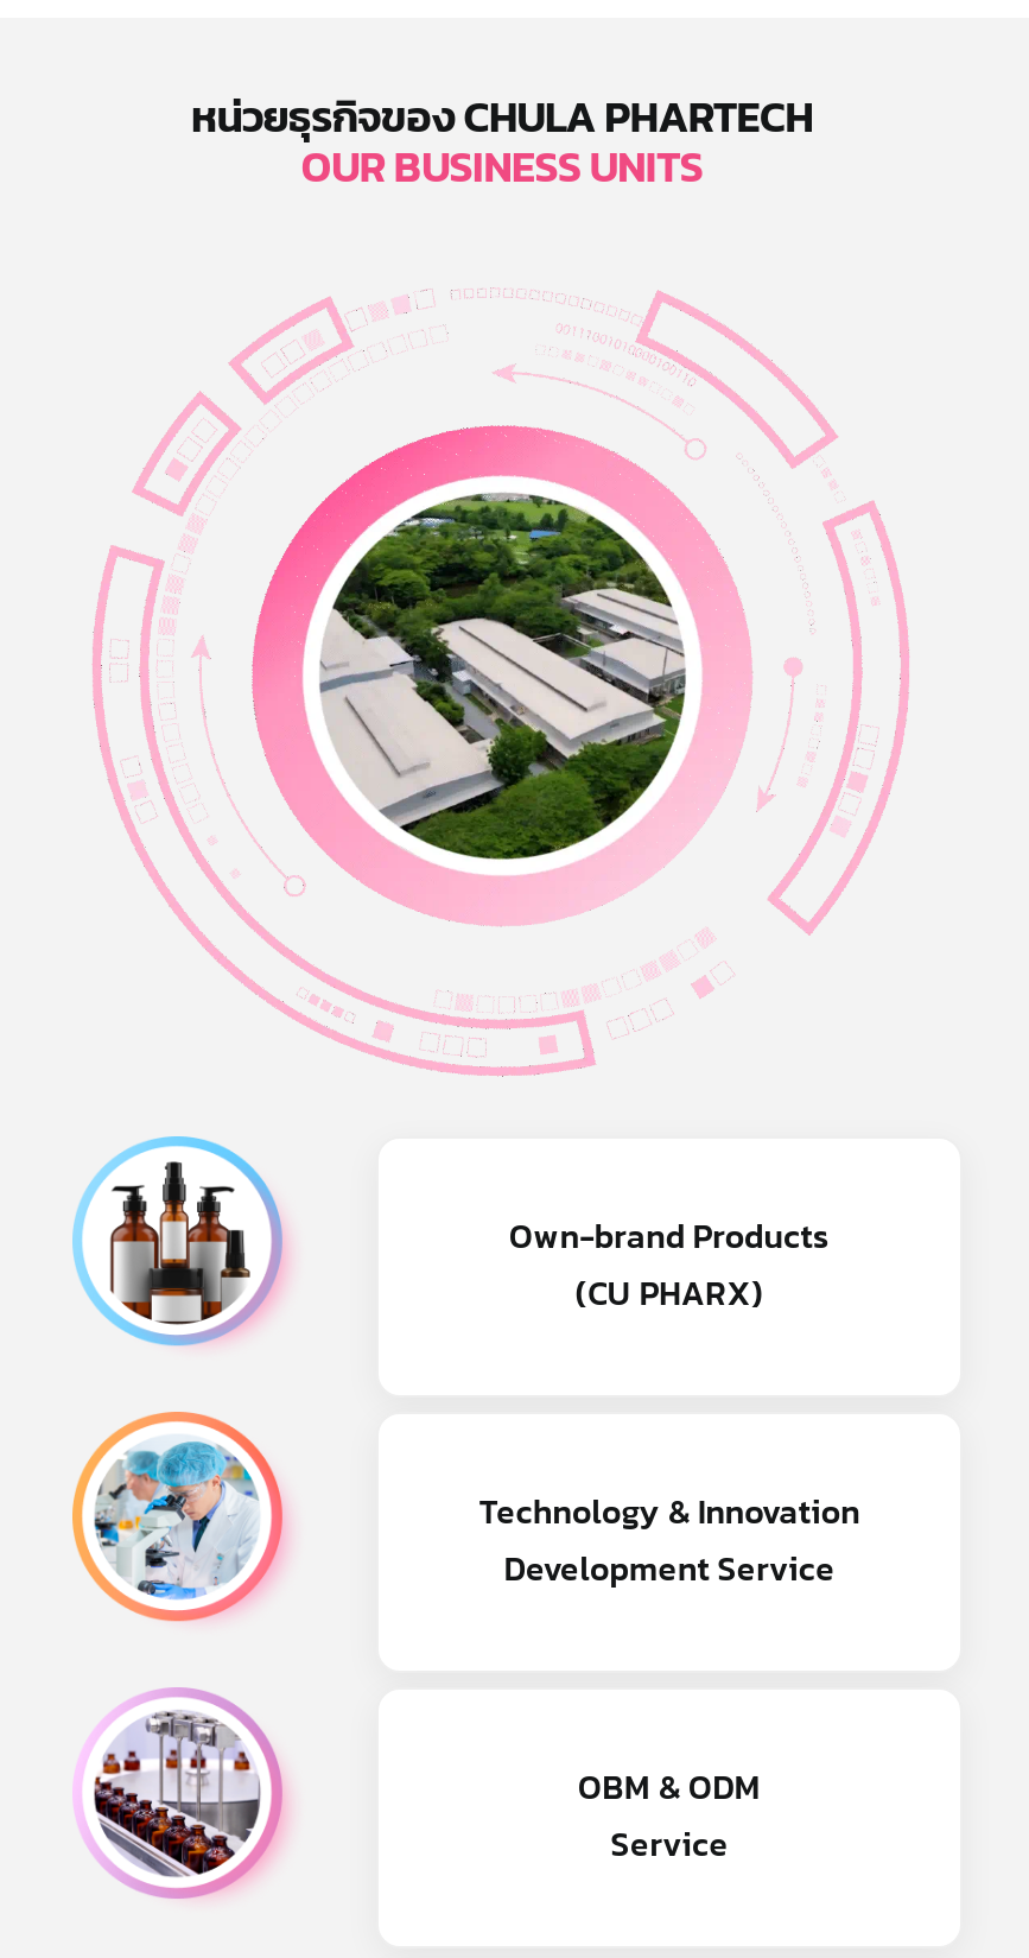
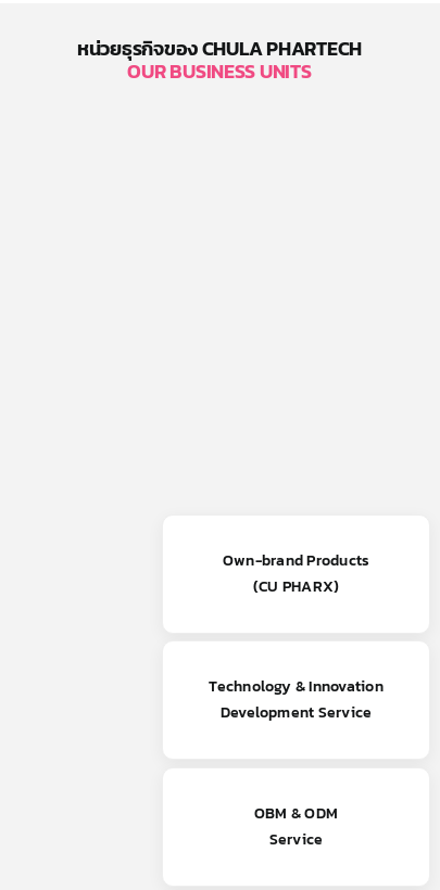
[91,291,910,1077] [image] -> none
[70,1134,291,1348] [image] -> none
[70,1409,291,1623] [image] -> none
[72,1687,291,1901] [image] -> none

